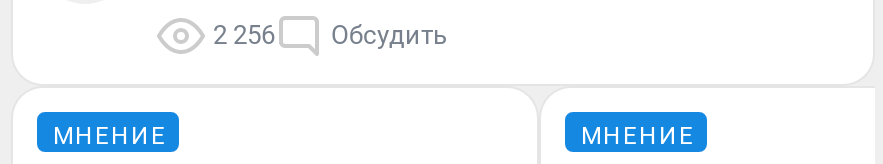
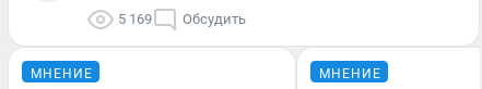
[213,19,447,49] 2 256 Обсудить -> [118,11,246,27] 5 169 Обсудить

